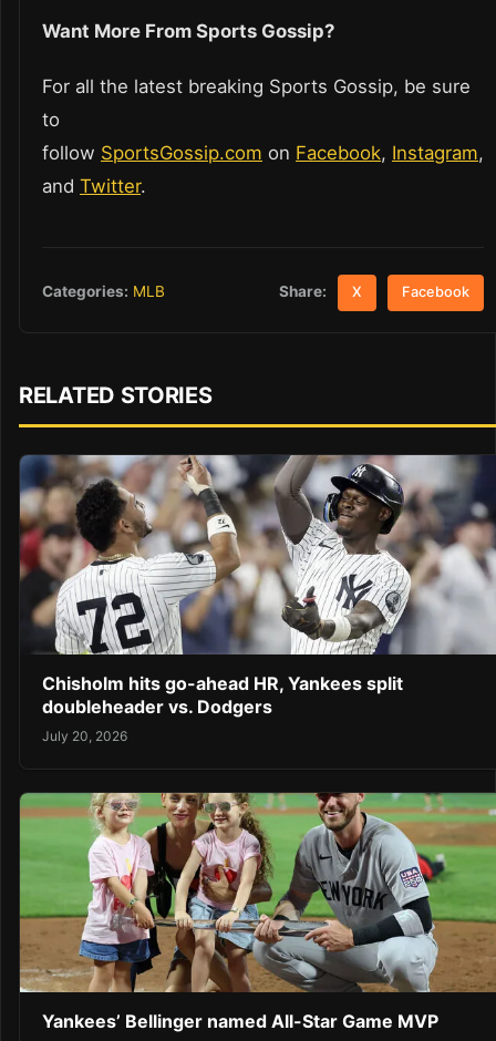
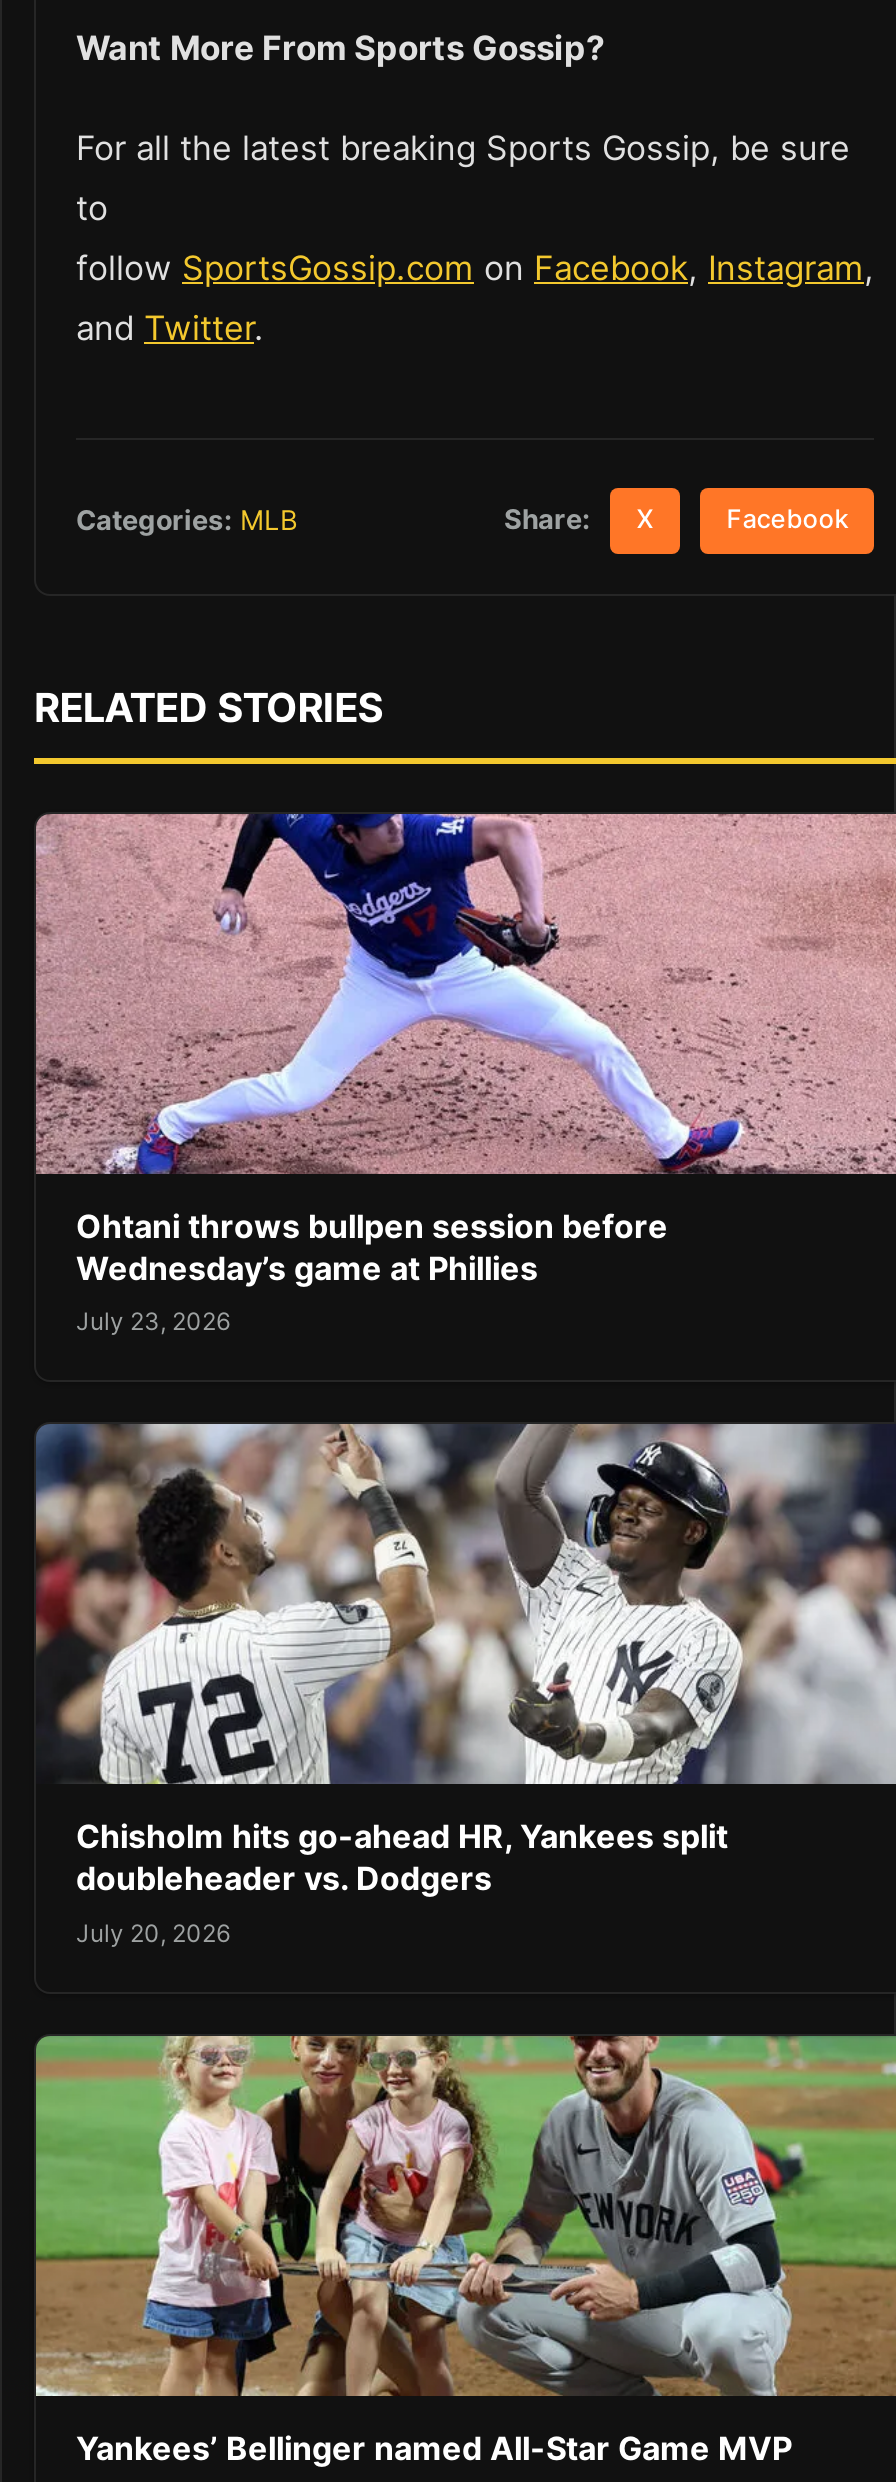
none -> [34,812,890,1337] [image] | Ohtani throws bullpen session before | Wednesday’s game at Phillies | July 23, 2026

